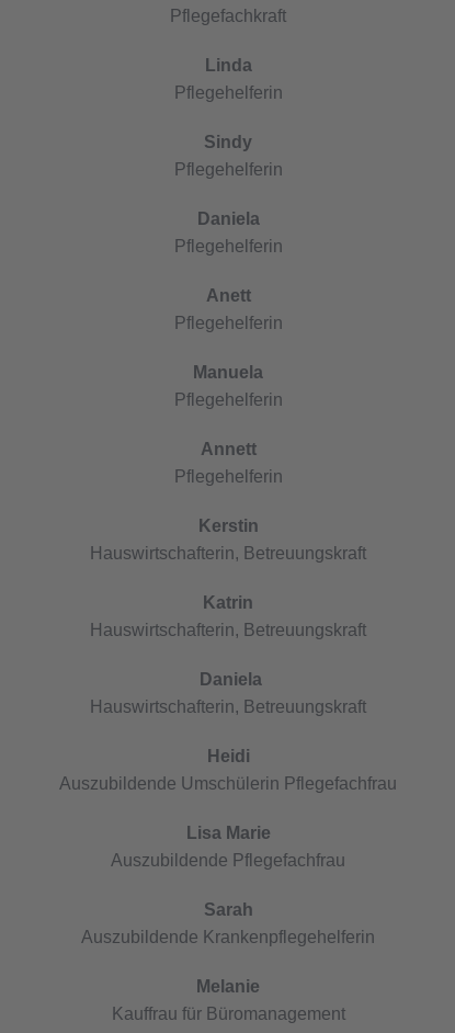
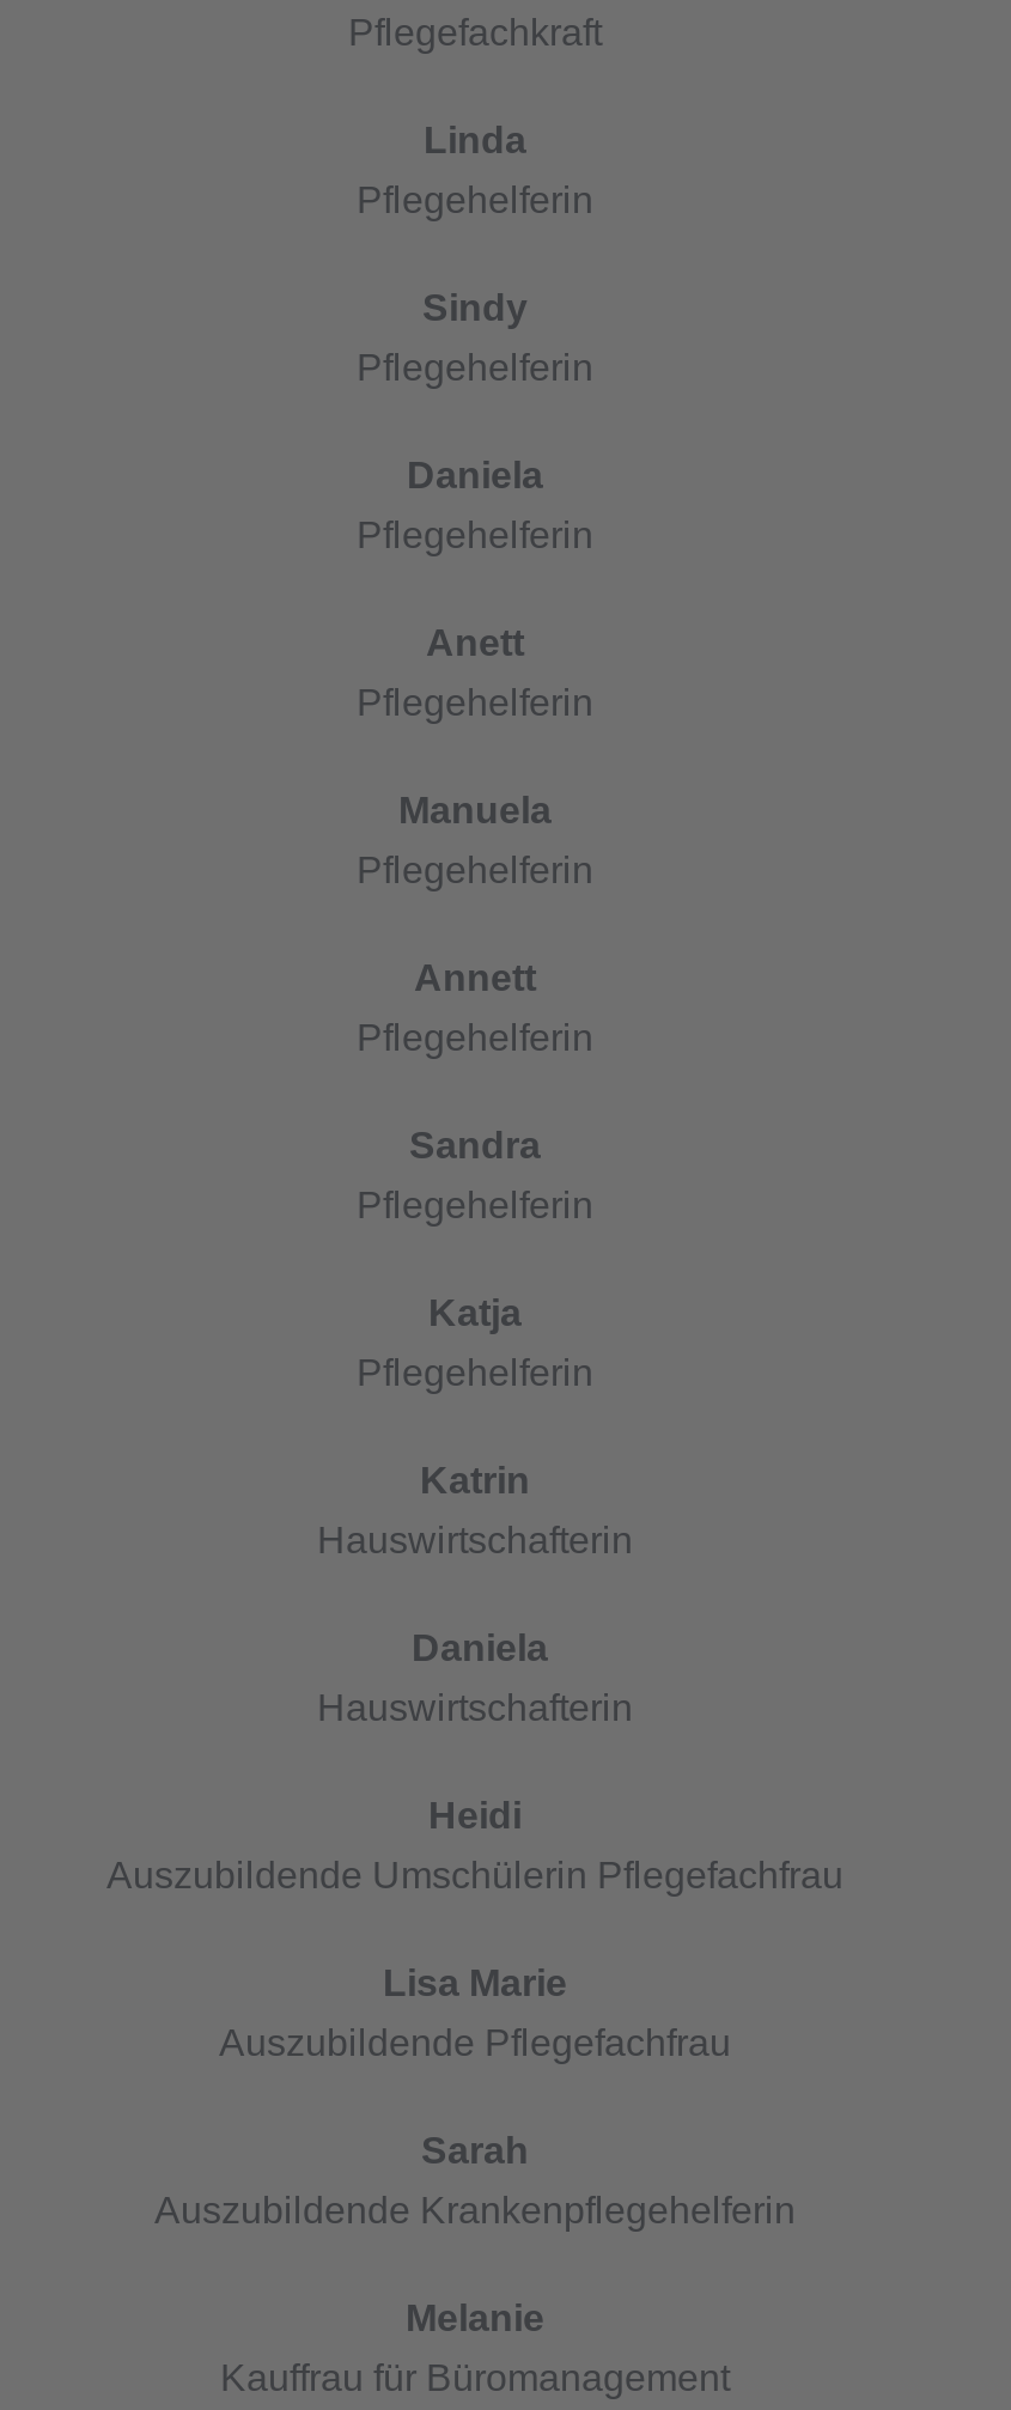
[90,517,366,563] Kerstin | Hauswirtschafterin, Betreuungskraft -> [357,1126,593,1394] Sandra | Pflegehelferin | Katja | Pflegehelferin
[90,621,366,640] Hauswirtschafterin, Betreuungskraft -> [317,1520,633,1561] Hauswirtschafterin
[90,698,366,716] Hauswirtschafterin, Betreuungskraft -> [317,1688,633,1729] Hauswirtschafterin

